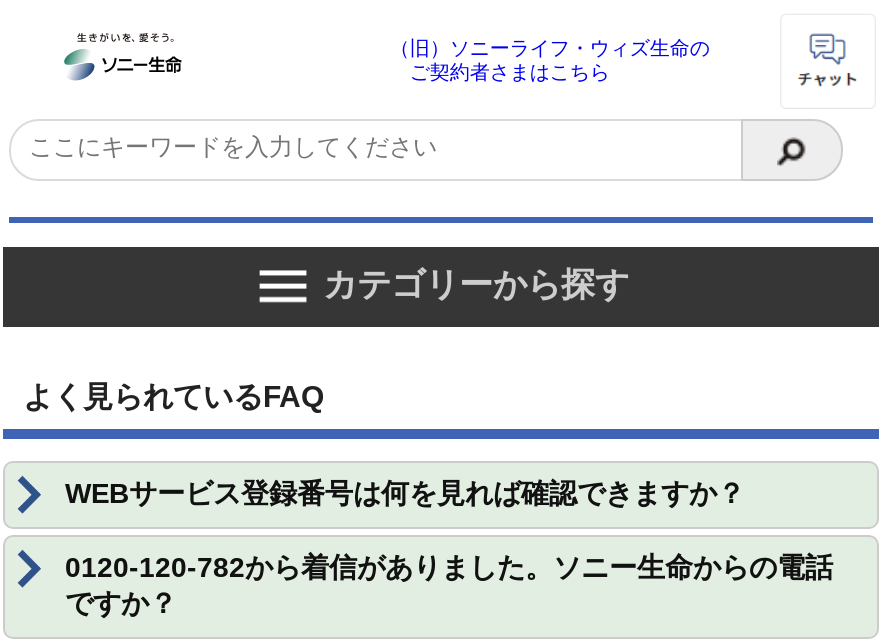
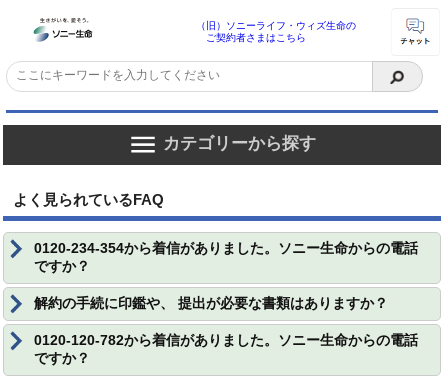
[65,477,745,509] WEBサービス登録番号は何を見れば確認できますか？ -> [34,240,418,311] 0120-234-354から着信がありました。ソニー生命からの電話 | ですか？ | 解約の手続に印鑑や、 提出が必要な書類はありますか？

